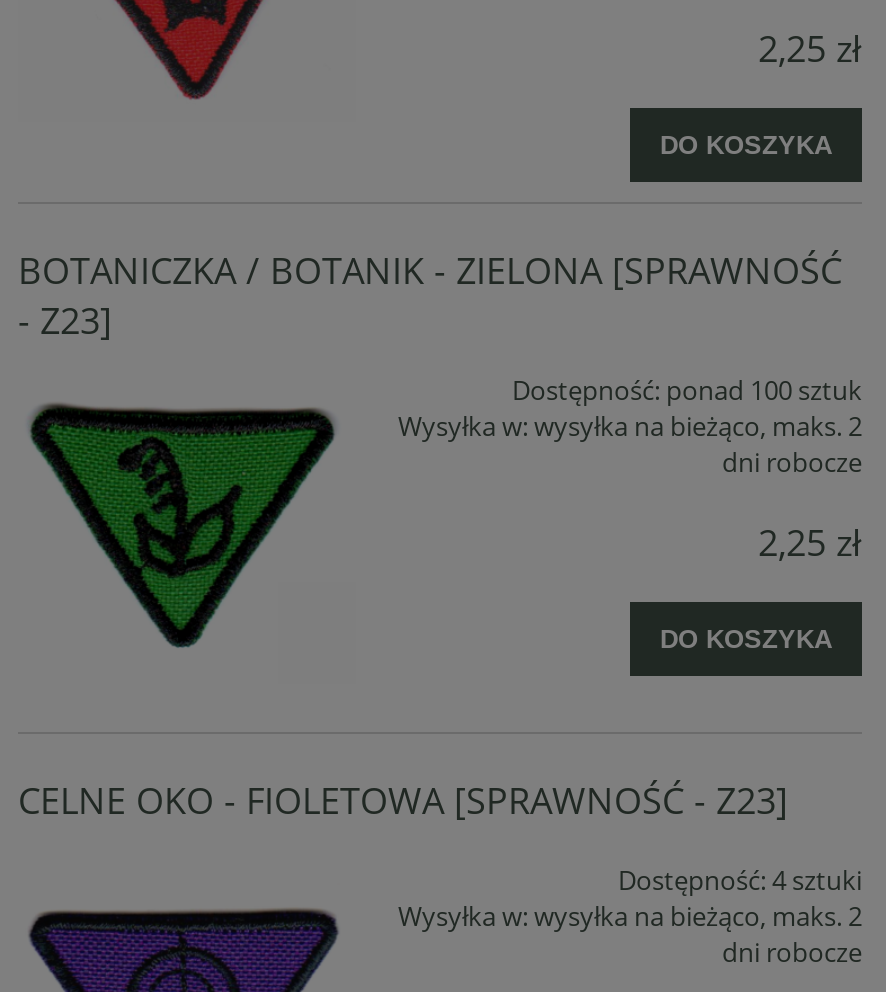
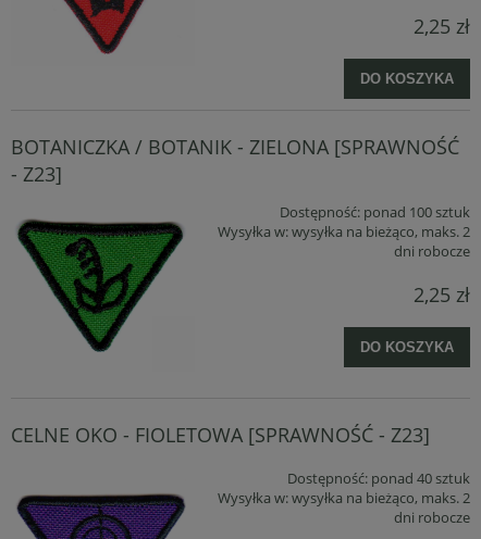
[618,862,862,898] Dostępność: 4 sztuki -> [287,468,470,488] Dostępność: ponad 40 sztuk

